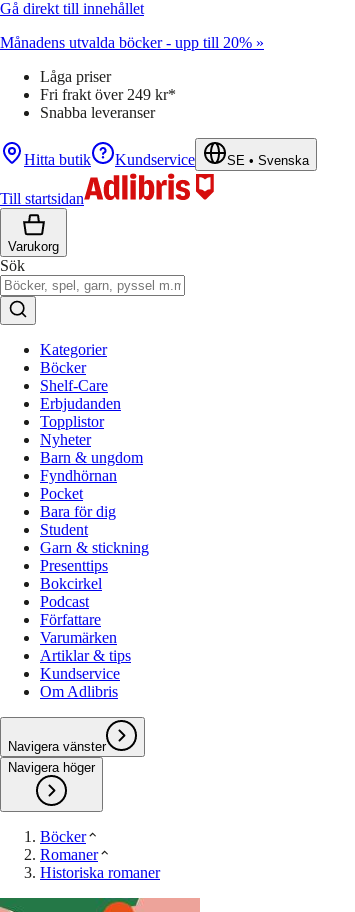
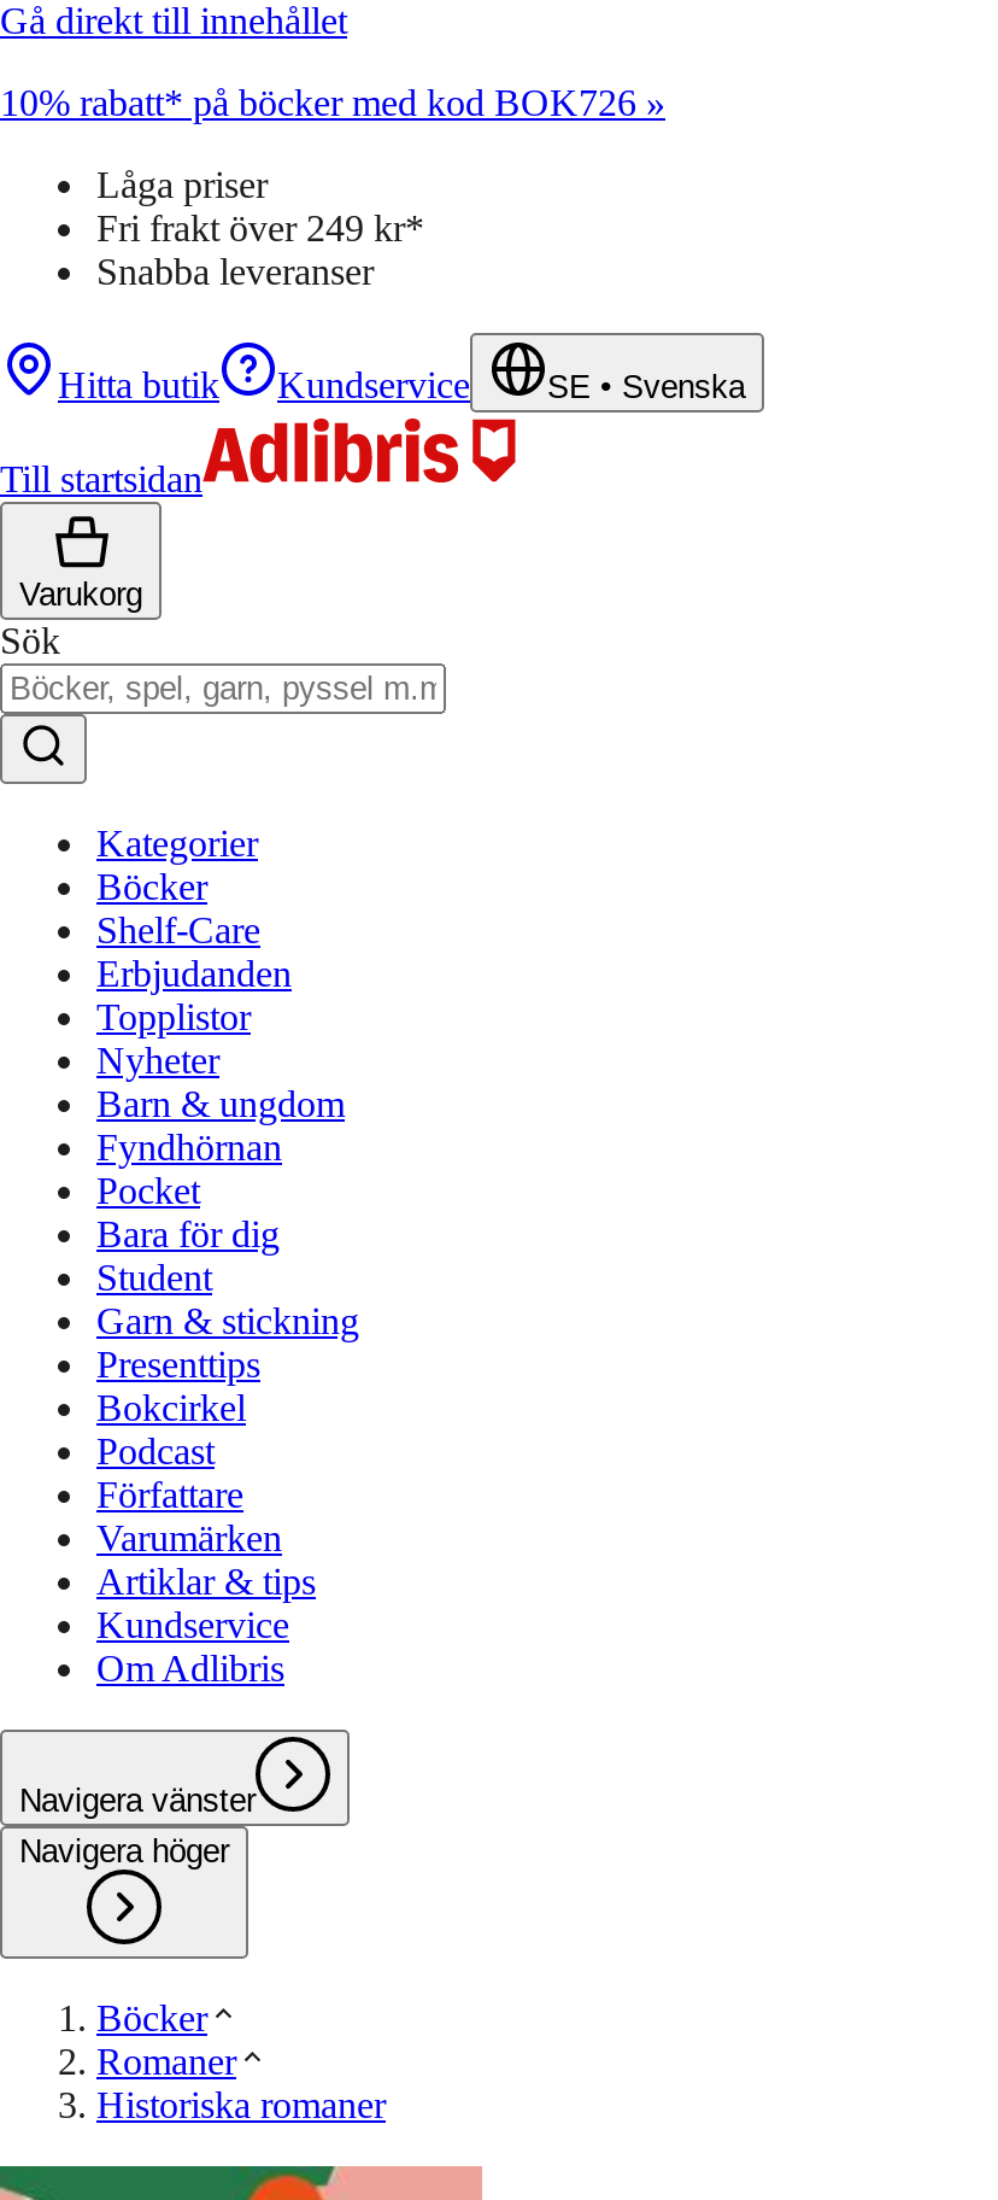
[0,34,264,51] Månadens utvalda böcker - upp till 20% » -> [0,82,665,123] 10% rabatt* på böcker med kod BOK726 »

